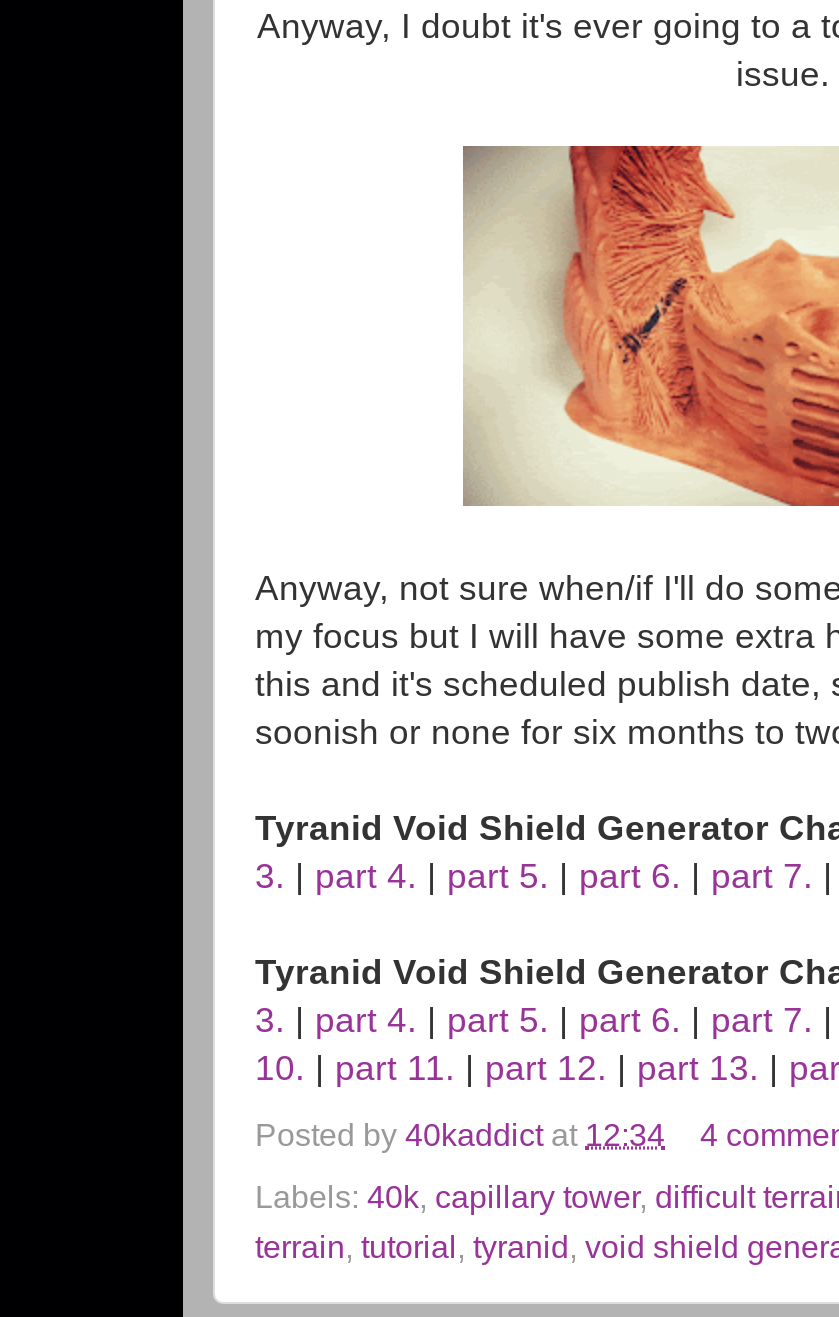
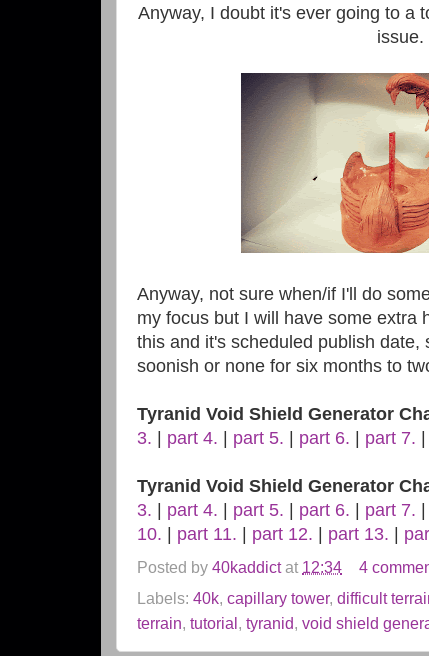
[463,146,833,508] [image] -> [240,72,426,253] [image]

